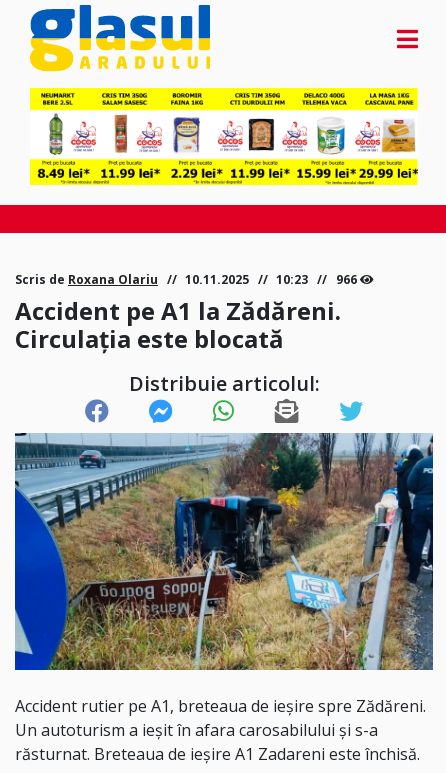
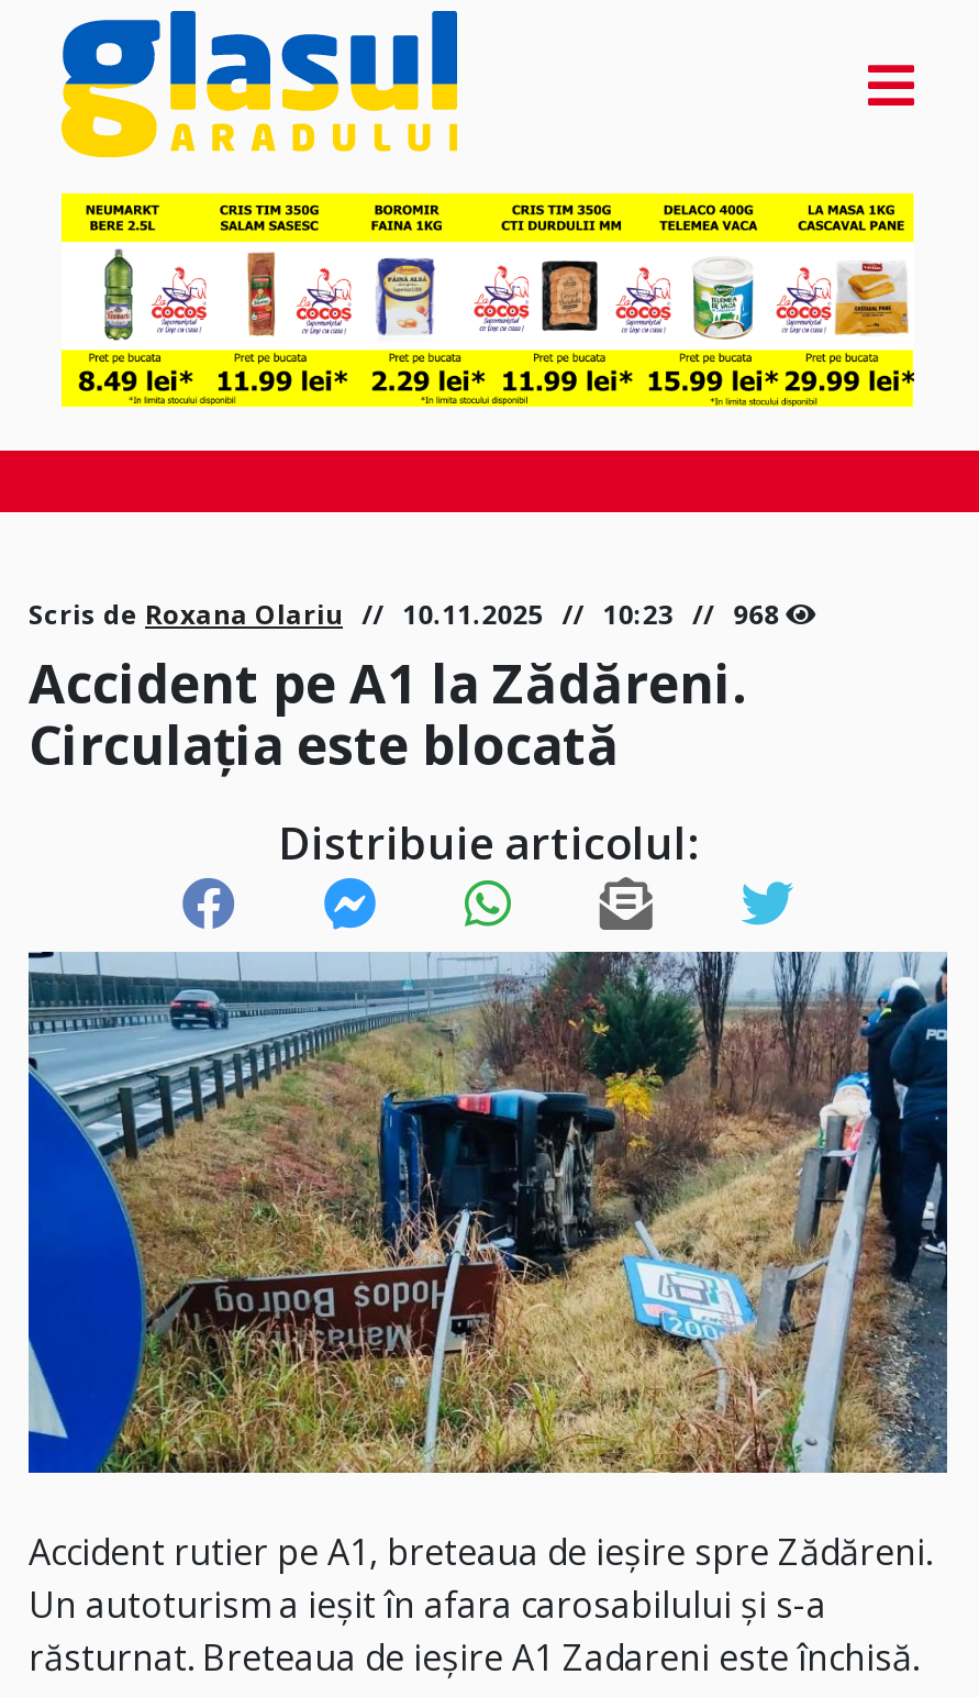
[15,271,357,288] Scris de Roxana Olariu 10.11.2025 10:23 966 -> [29,597,779,634] Scris de Roxana Olariu 10.11.2025 10:23 968

